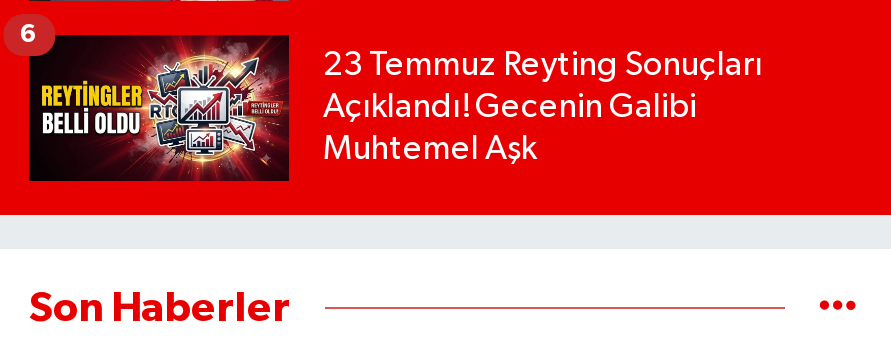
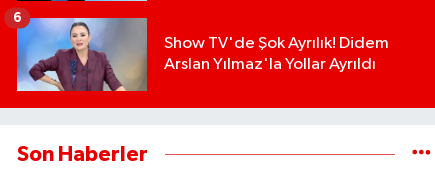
[27,32,763,184] [image] | 23 Temmuz Reyting Sonuçları | Açıklandı! Gecenin Galibi | Muhtemel Aşk -> [16,17,389,92] [image] | Show TV'de Şok Ayrılık! Didem | Arslan Yılmaz'la Yollar Ayrıldı

